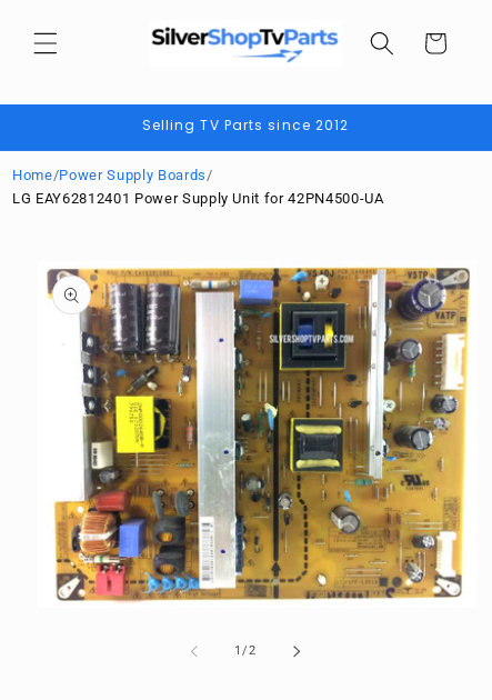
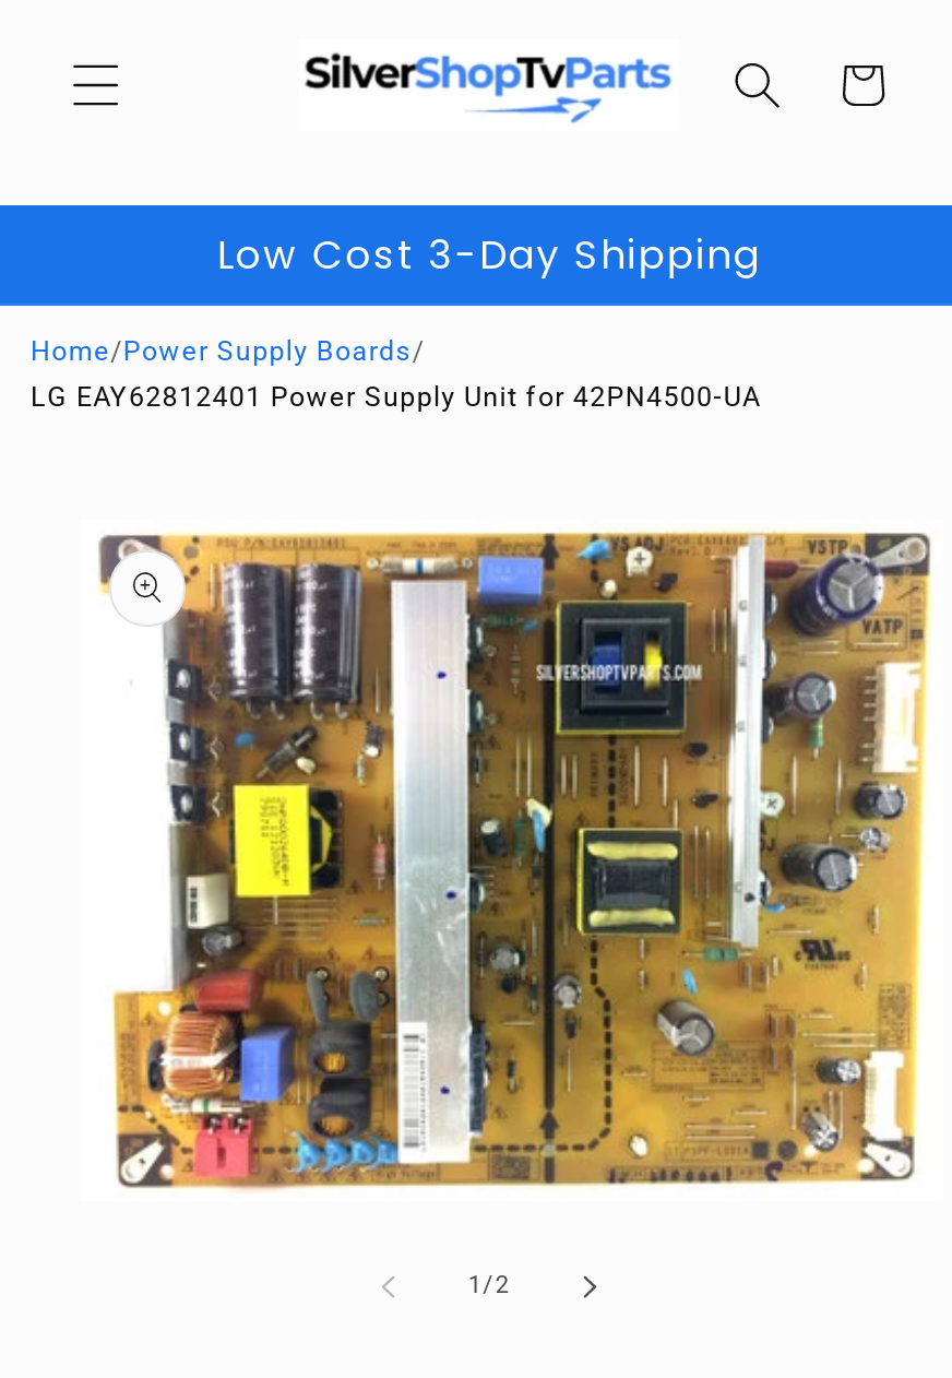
[142,115,349,134] Selling TV Parts since 2012 -> [217,226,761,281] Low Cost 3-Day Shipping

